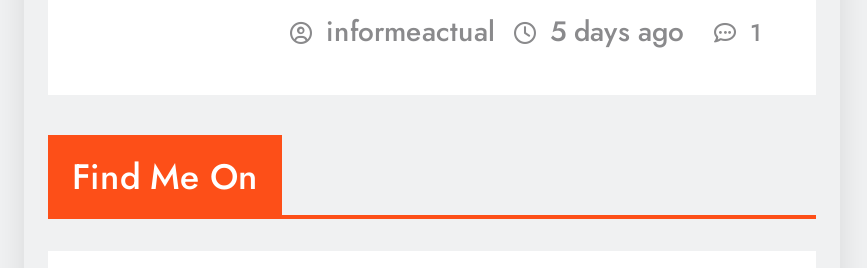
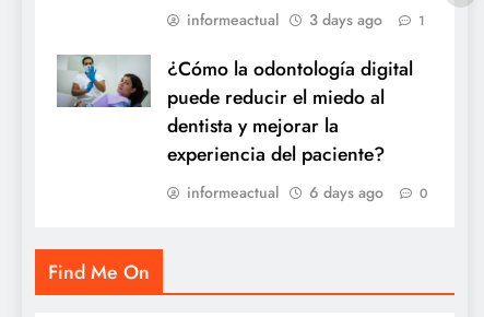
[326,11,762,51] informeactual 5 days ago 1 -> [187,9,425,30] informeactual 3 days ago 1
none -> [56,55,428,203] [image] | ¿Cómo la odontología digital | puede reducir el miedo al | dentista y mejorar la | experiencia del paciente? | informeactual | 6 days ago | 0

